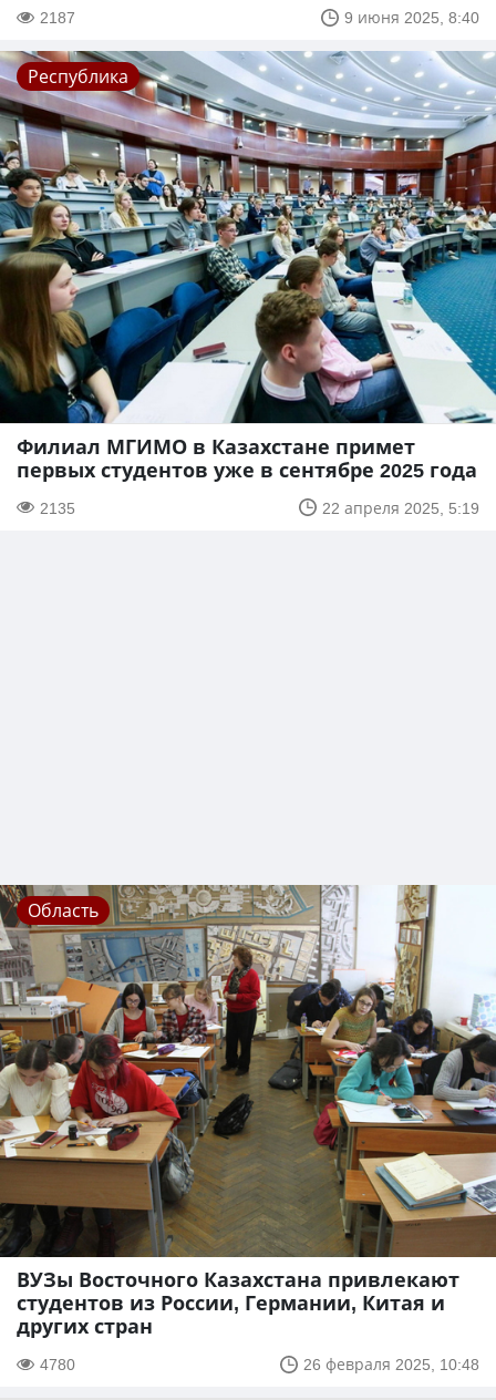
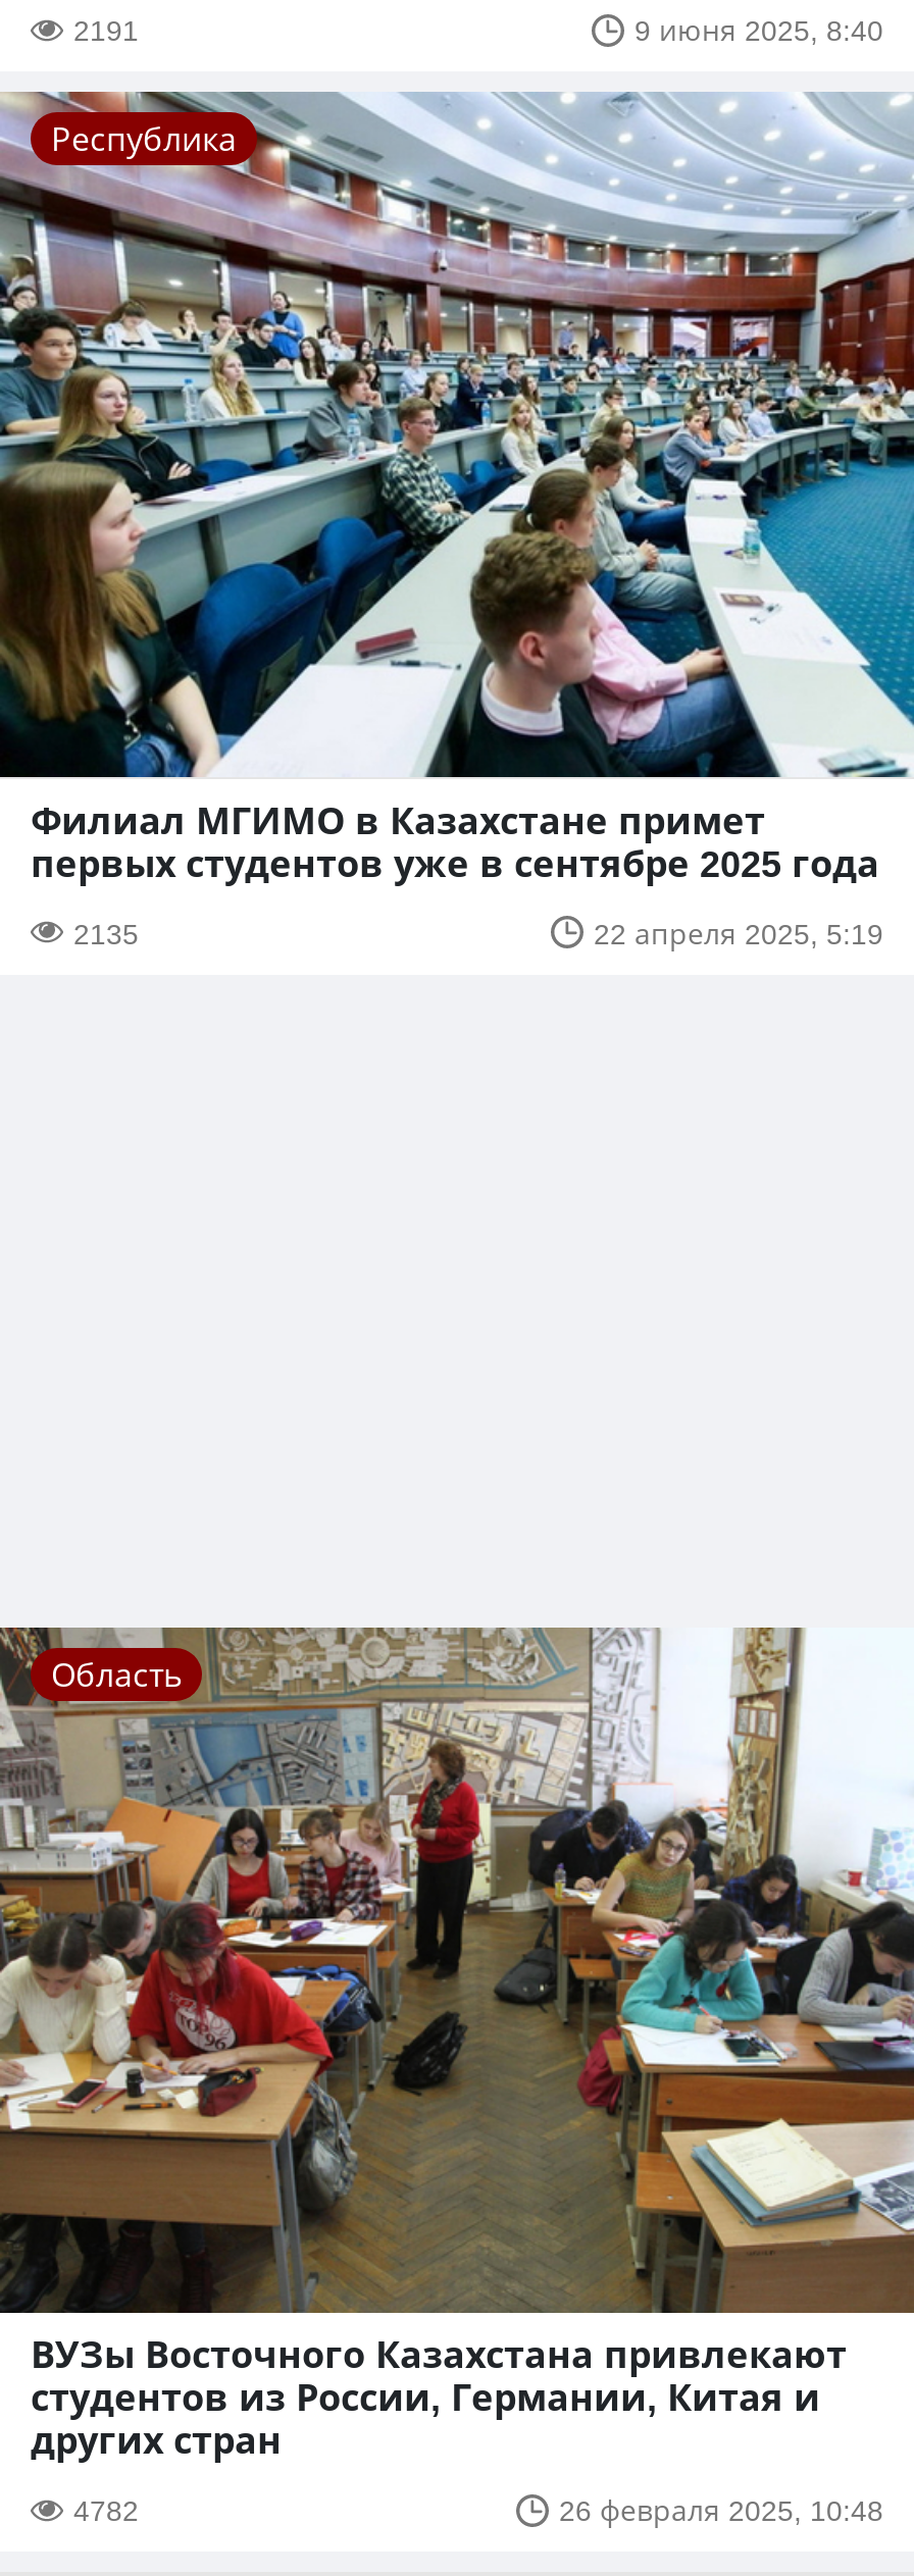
[40,7,75,28] 2187 -> [73,11,139,49] 2191
[40,1354,75,1375] 4780 -> [73,2491,139,2529] 4782

